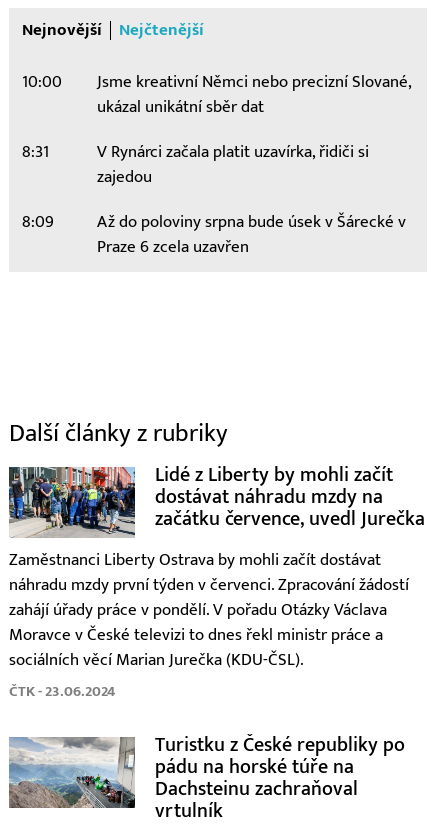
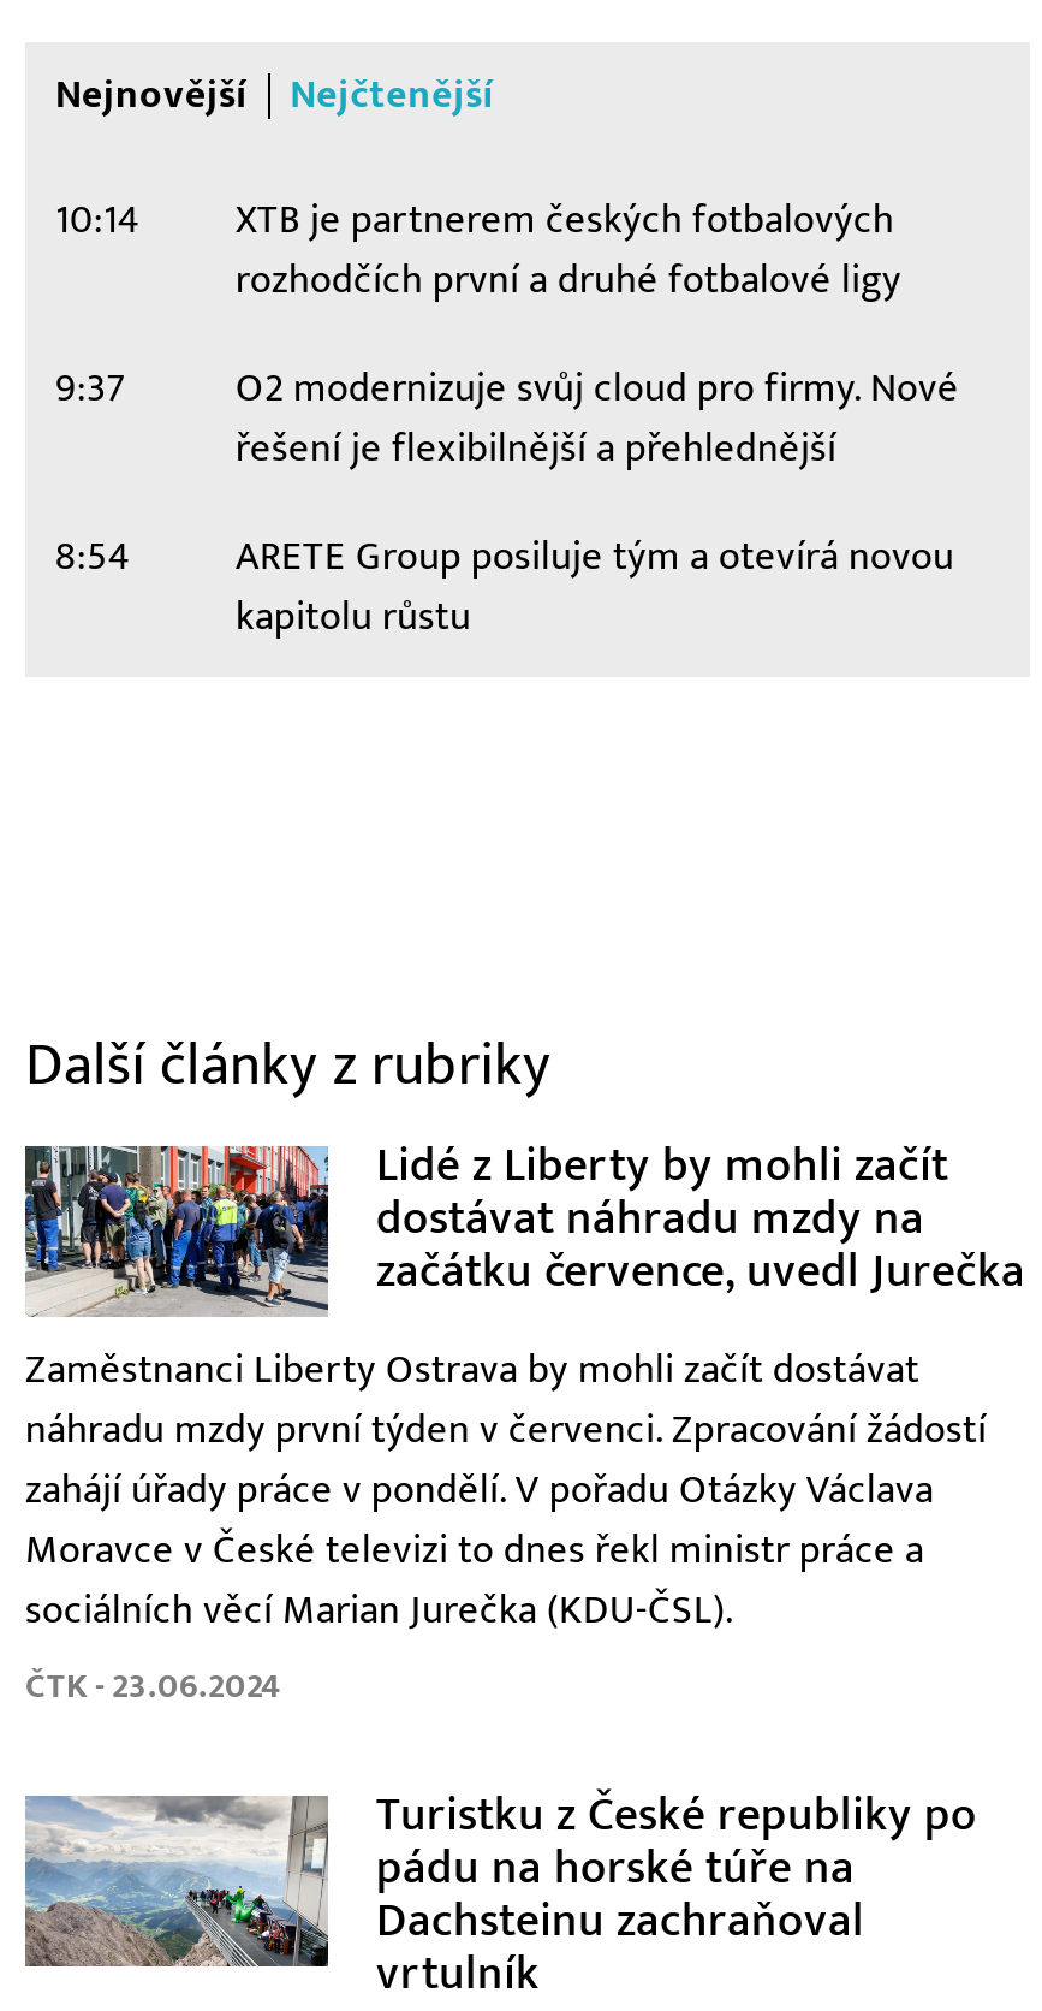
[21,71,410,116] 10:00 | Jsme kreativní Němci nebo precizní Slované, | ukázal unikátní sběr dat -> [55,195,901,303] 10:14 | XTB je partnerem českých fotbalových | rozhodčích první a druhé fotbalové ligy
[21,141,368,186] 8:31 | V Rynárci začala platit uzavírka, řidiči si | zajedou -> [55,363,959,471] 9:37 | O2 modernizuje svůj cloud pro firmy. Nové | řešení je flexibilnější a přehlednější
[21,211,405,256] 8:09 | Až do poloviny srpna bude úsek v Šárecké v | Praze 6 zcela uzavřen -> [55,532,954,640] 8:54 | ARETE Group posiluje tým a otevírá novou | kapitolu růstu

